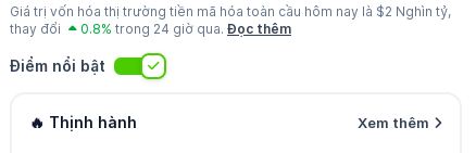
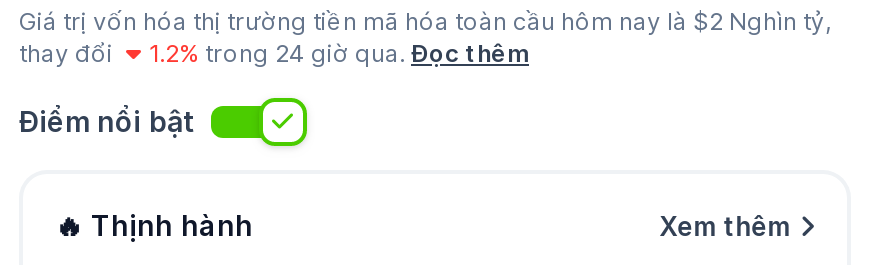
[80,21,291,37] 0.8% trong 24 giờ qua. Đọc thêm -> [149,38,529,68] 1.2% trong 24 giờ qua. Đọc thêm

